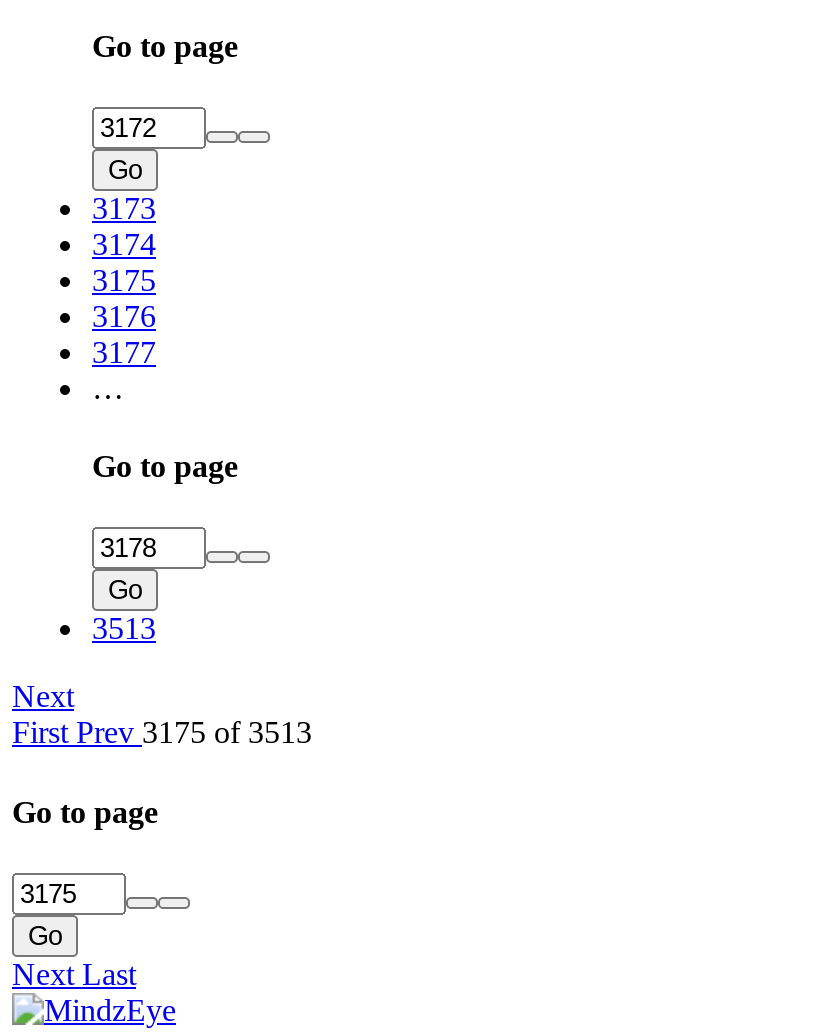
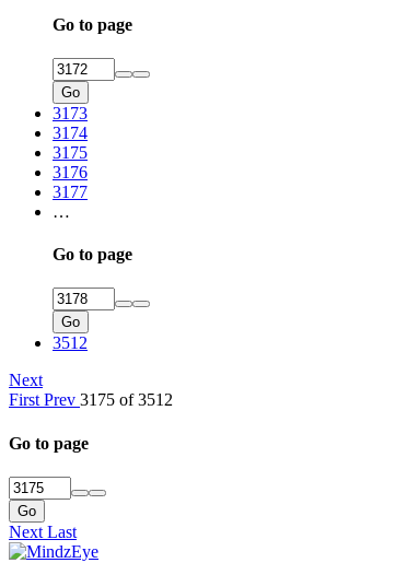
[92,612,156,646] 3513 -> [53,334,88,352] 3512
[12,716,312,750] First Prev 3175 of 3513 -> [9,391,173,409] First Prev 3175 of 3512

